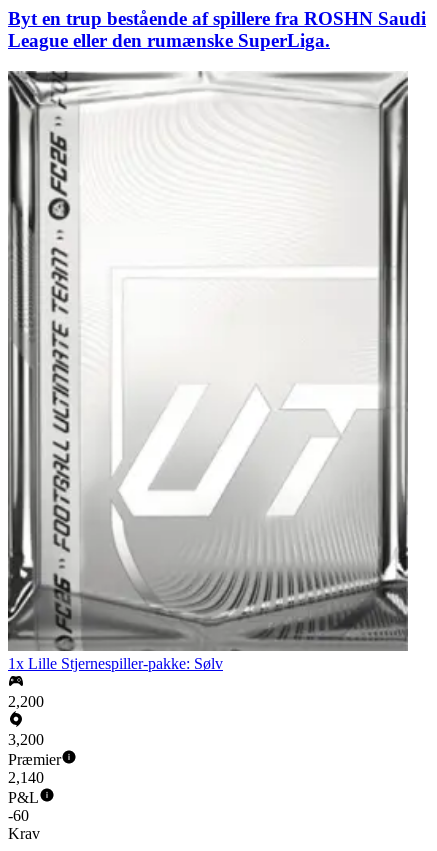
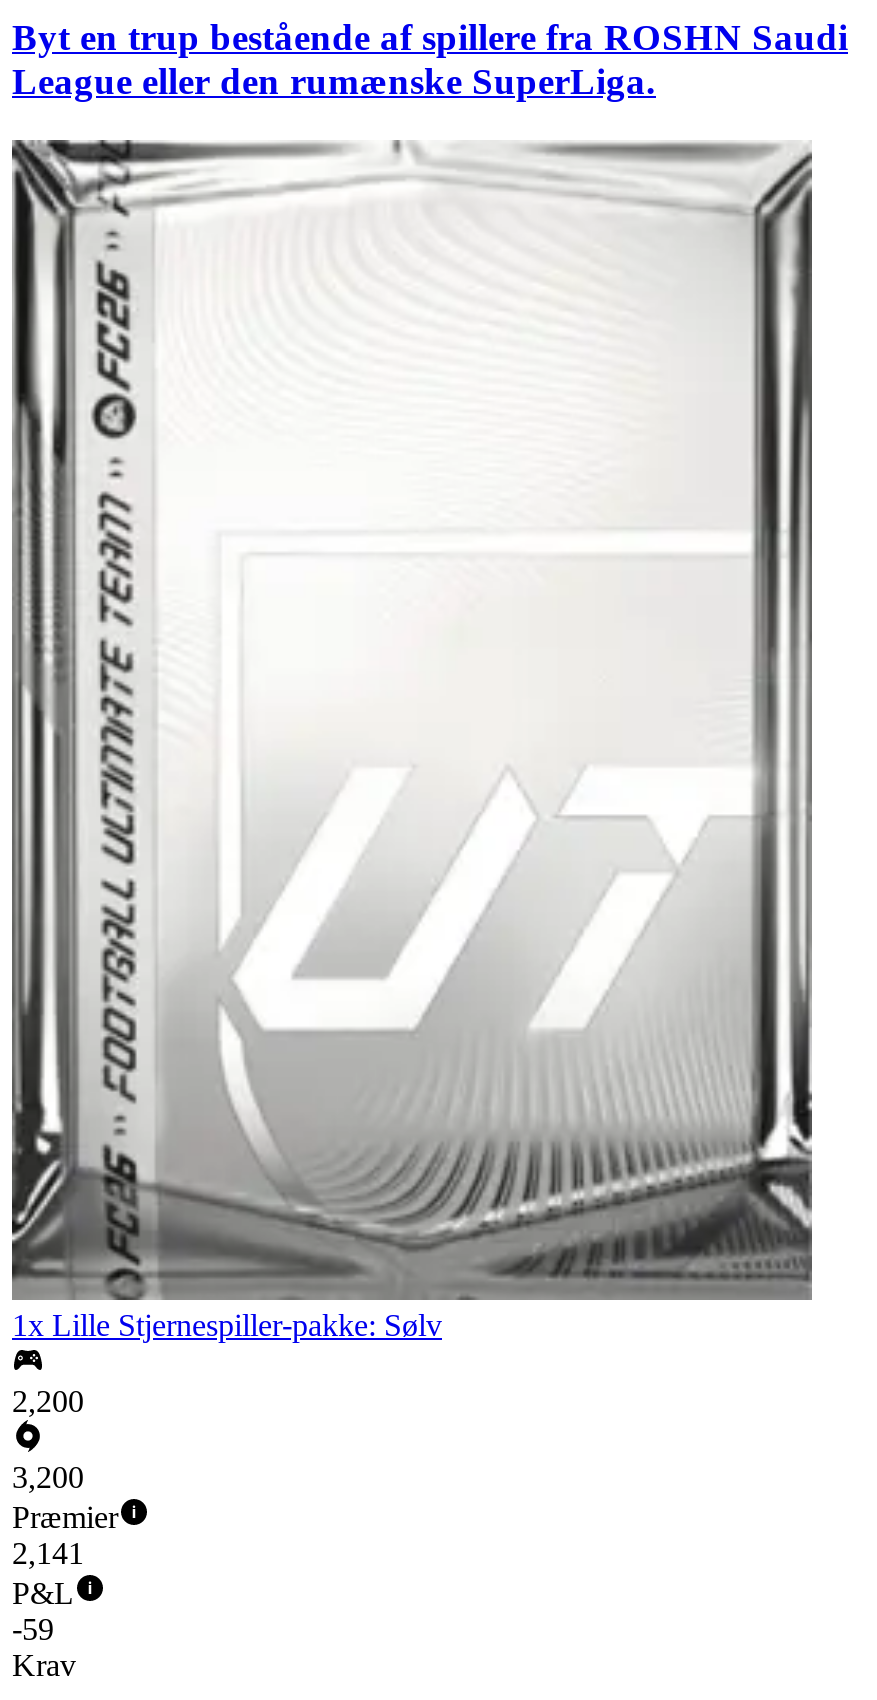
[8,769,44,786] 2,140 -> [12,1536,84,1570] 2,141
[8,807,29,824] -60 -> [12,1612,54,1646] -59

